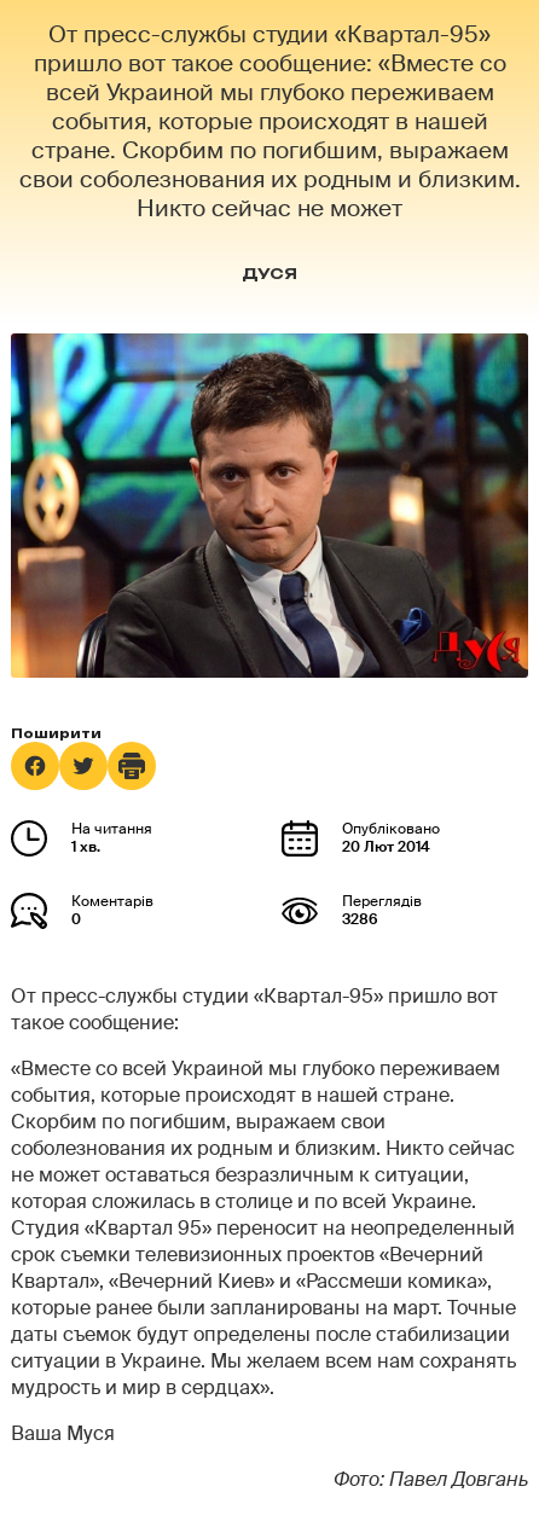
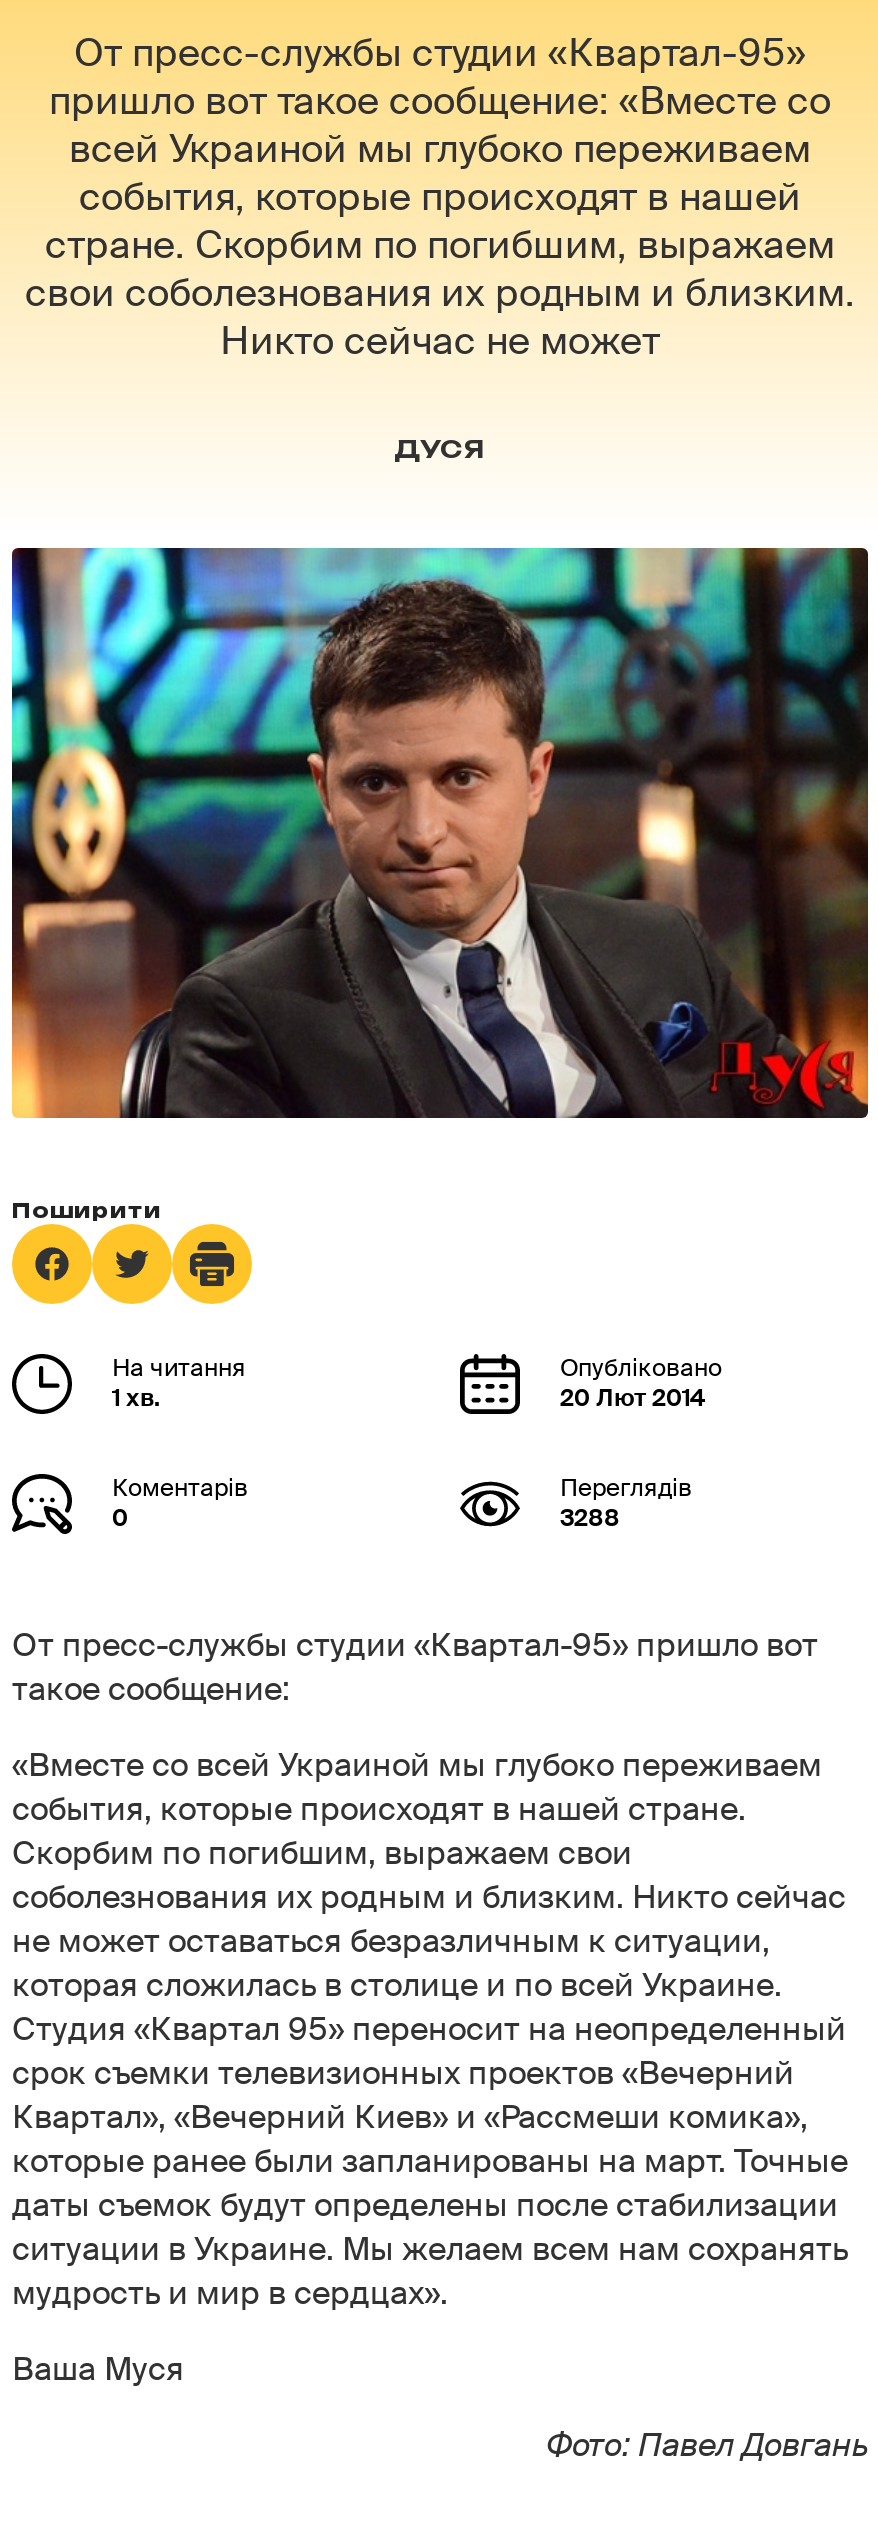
[342,910,378,930] 3286 -> [560,1503,620,1535] 3288

